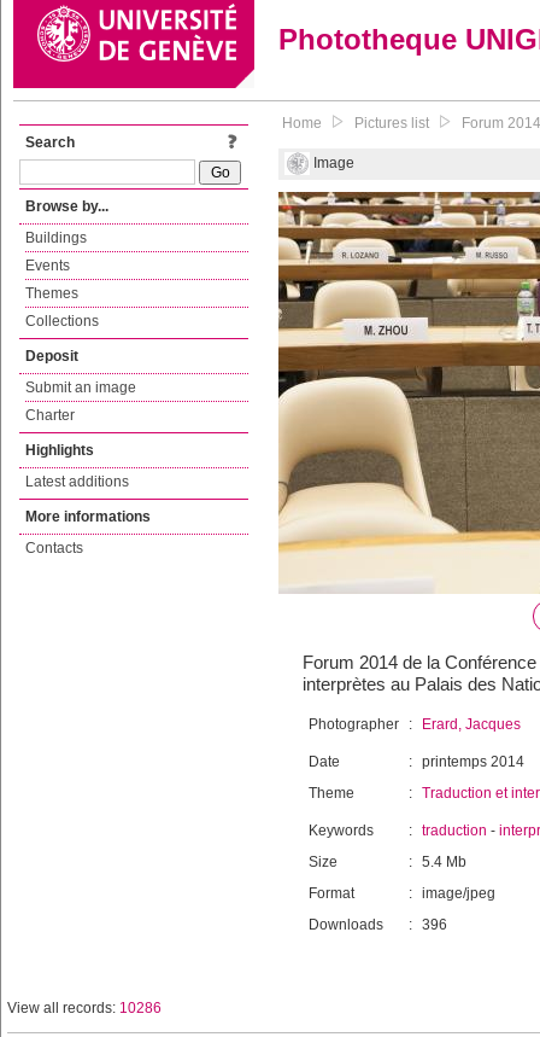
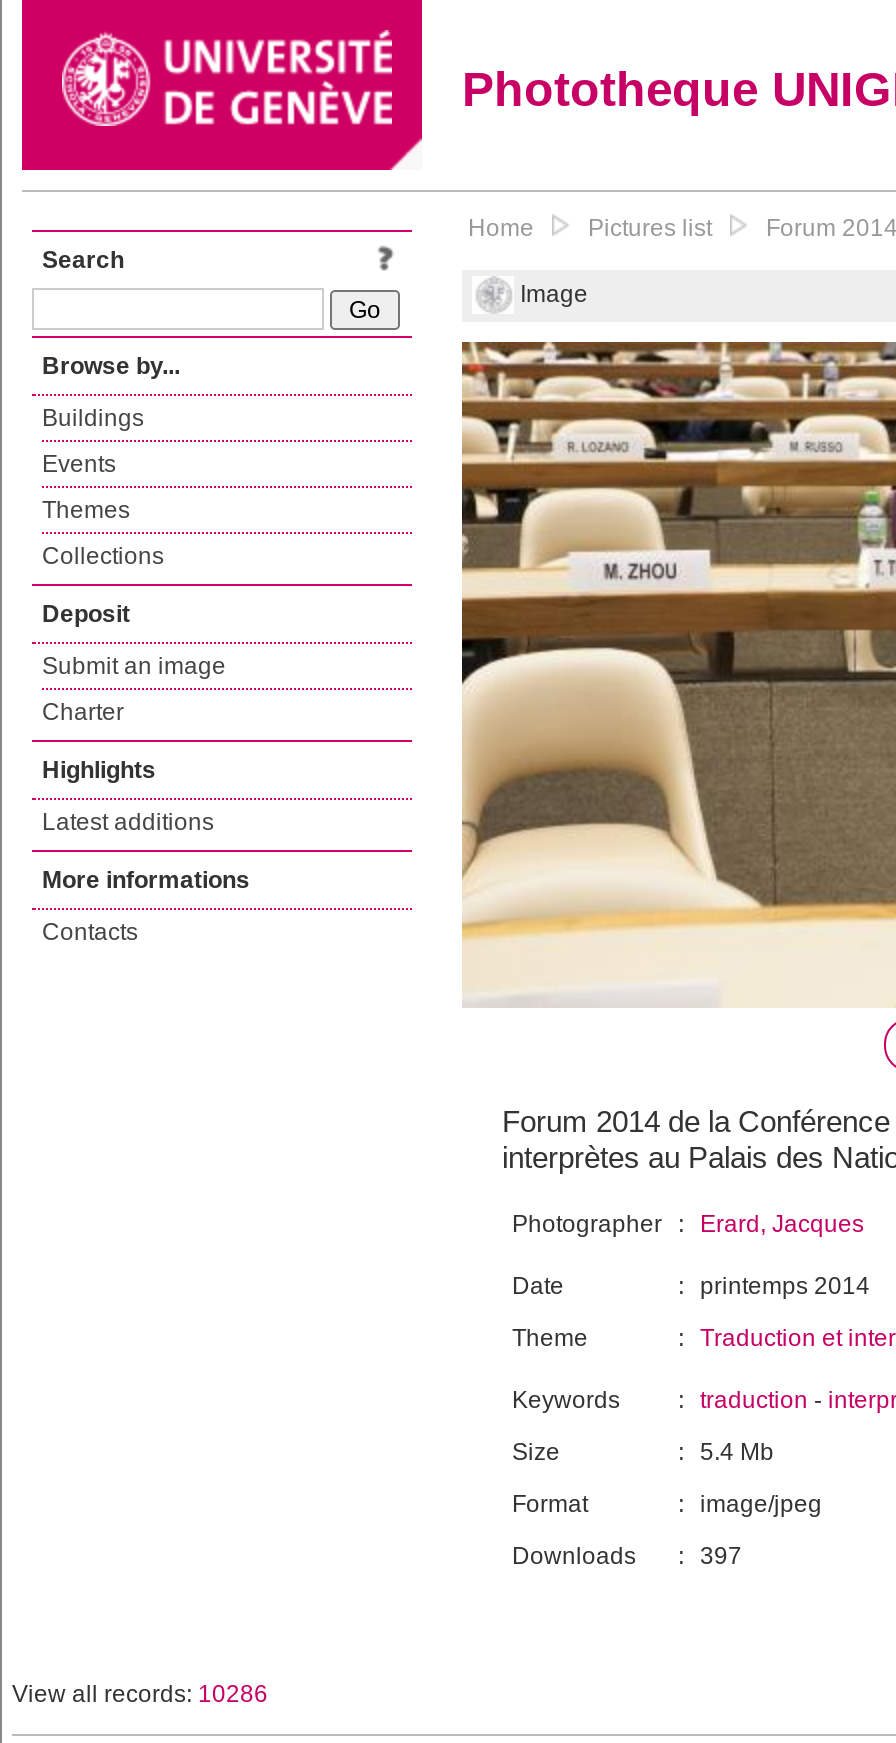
[309,916,447,933] Downloads : 396 -> [512,1542,742,1570] Downloads : 397

